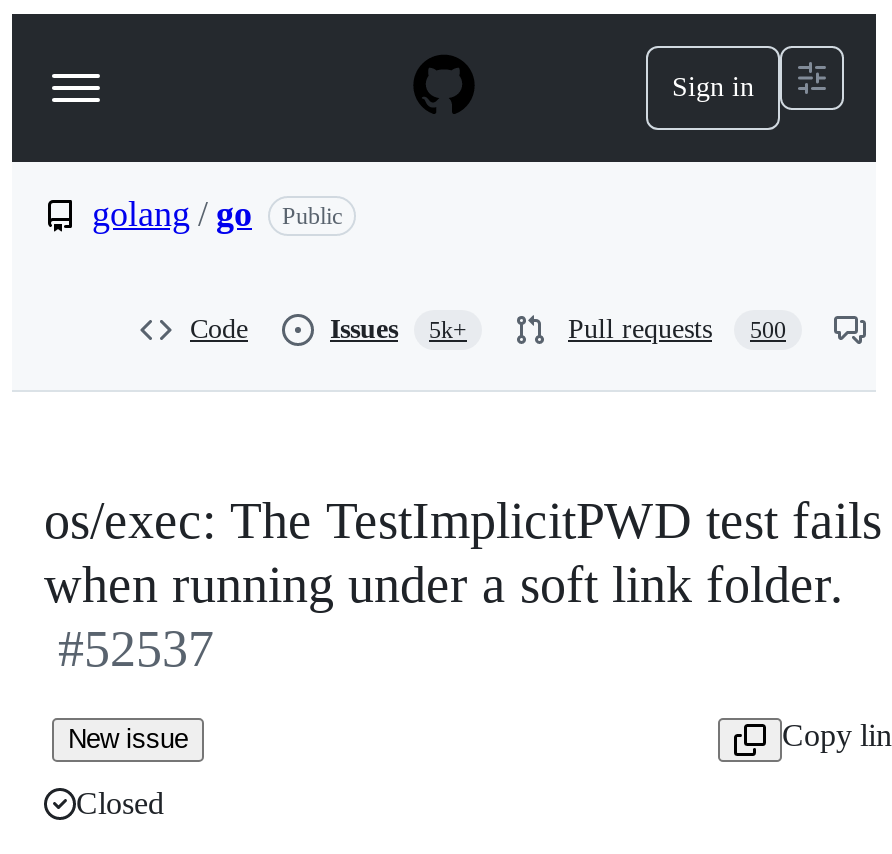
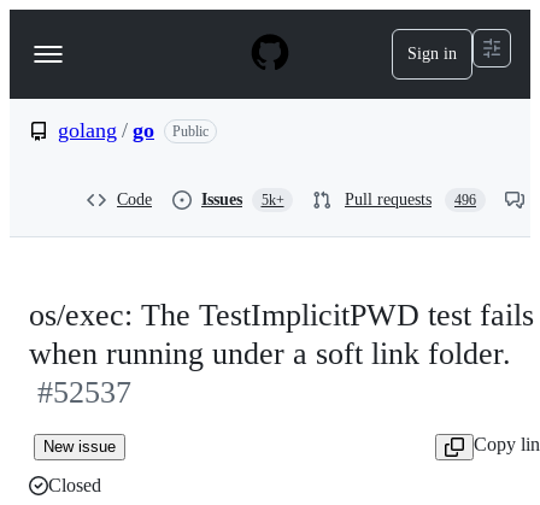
[568,314,786,344] Pull requests 500 -> [345,190,476,209] Pull requests 496

